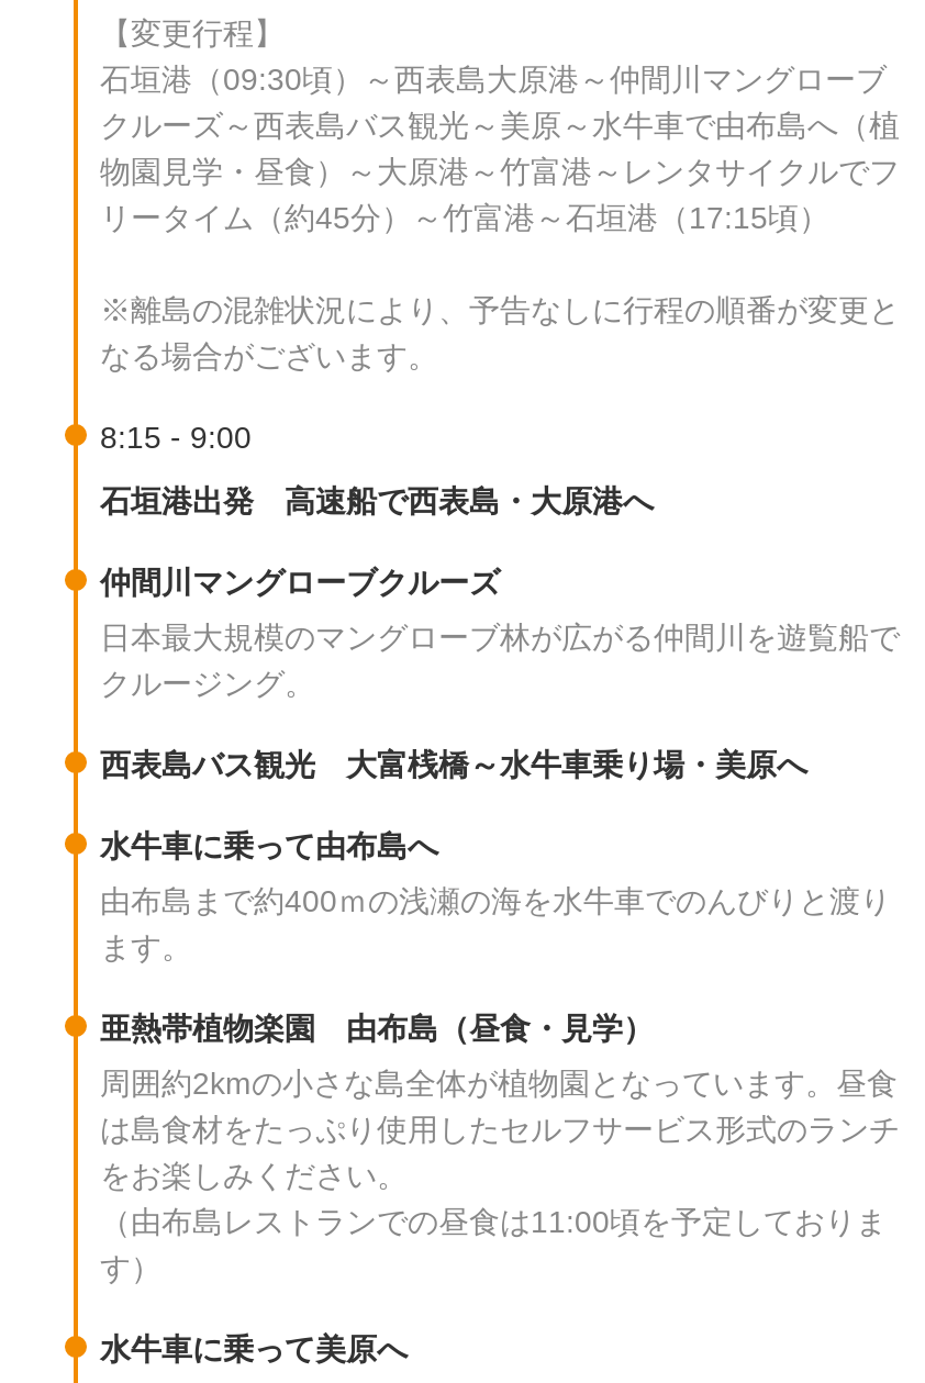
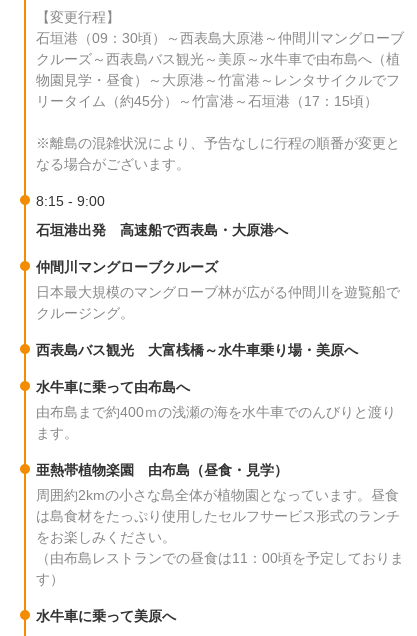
[100,62,887,97] 石垣港（09:30頃）～西表島大原港～仲間川マングローブ -> [36,30,404,46] 石垣港（09：30頃）～西表島大原港～仲間川マングローブ
[100,201,829,236] リータイム（約45分）～竹富港～石垣港（17:15頃） -> [36,93,378,109] リータイム（約45分）～竹富港～石垣港（17：15頃）
[100,1205,887,1240] （由布島レストランでの昼食は11:00頃を予定しておりま -> [36,550,404,566] （由布島レストランでの昼食は11：00頃を予定しておりま

